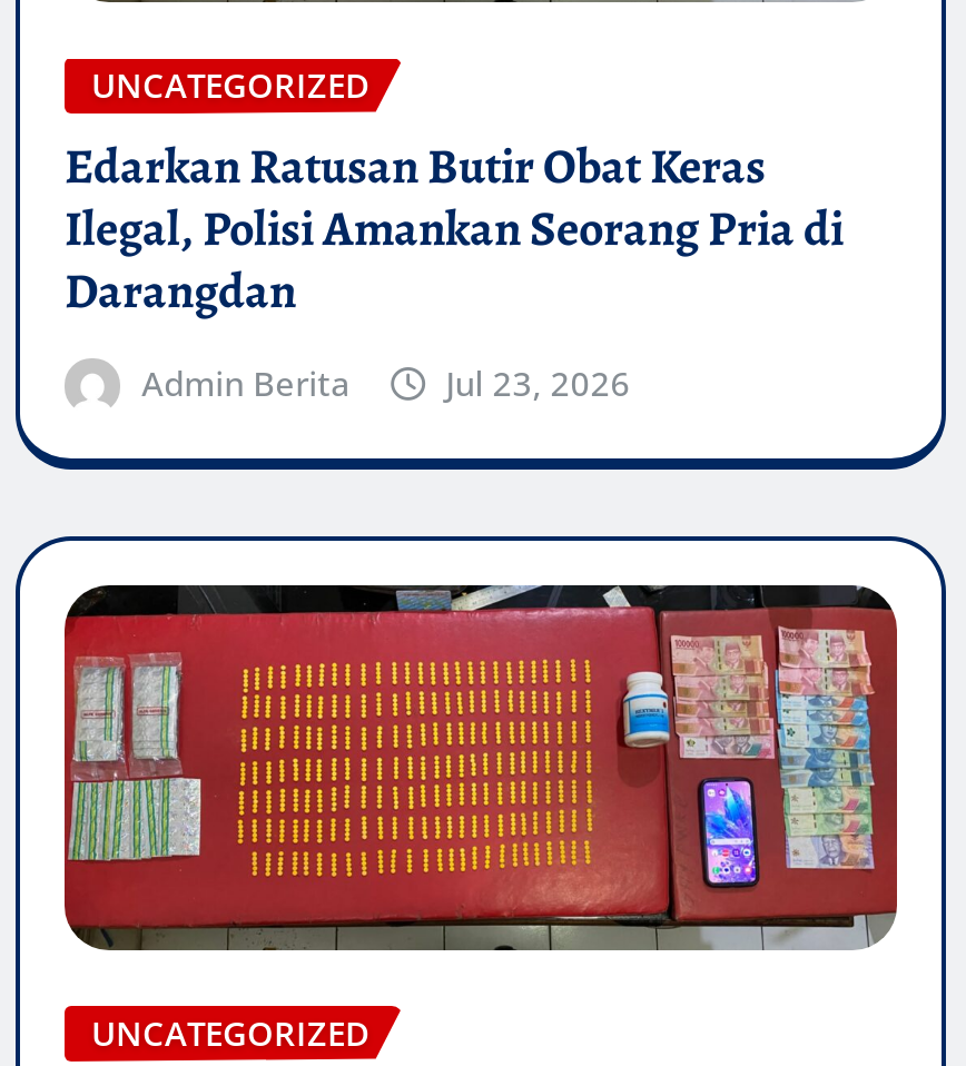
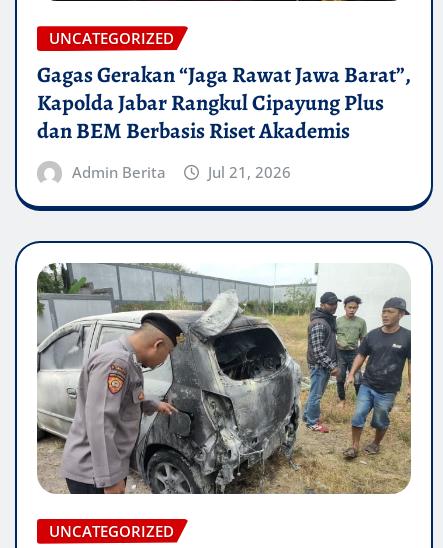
[65,133,844,324] Edarkan Ratusan Butir Obat Keras | Ilegal, Polisi Amankan Seorang Pria di | Darangdan -> [37,60,411,146] Gagas Gerakan “Jaga Rawat Jawa Barat”, | Kapolda Jabar Rangkul Cipayung Plus | dan BEM Berbasis Riset Akademis
[446,360,630,405] Jul 23, 2026 -> [208,162,291,182] Jul 21, 2026
[62,583,899,953] [image] -> [36,263,412,495] [image]

